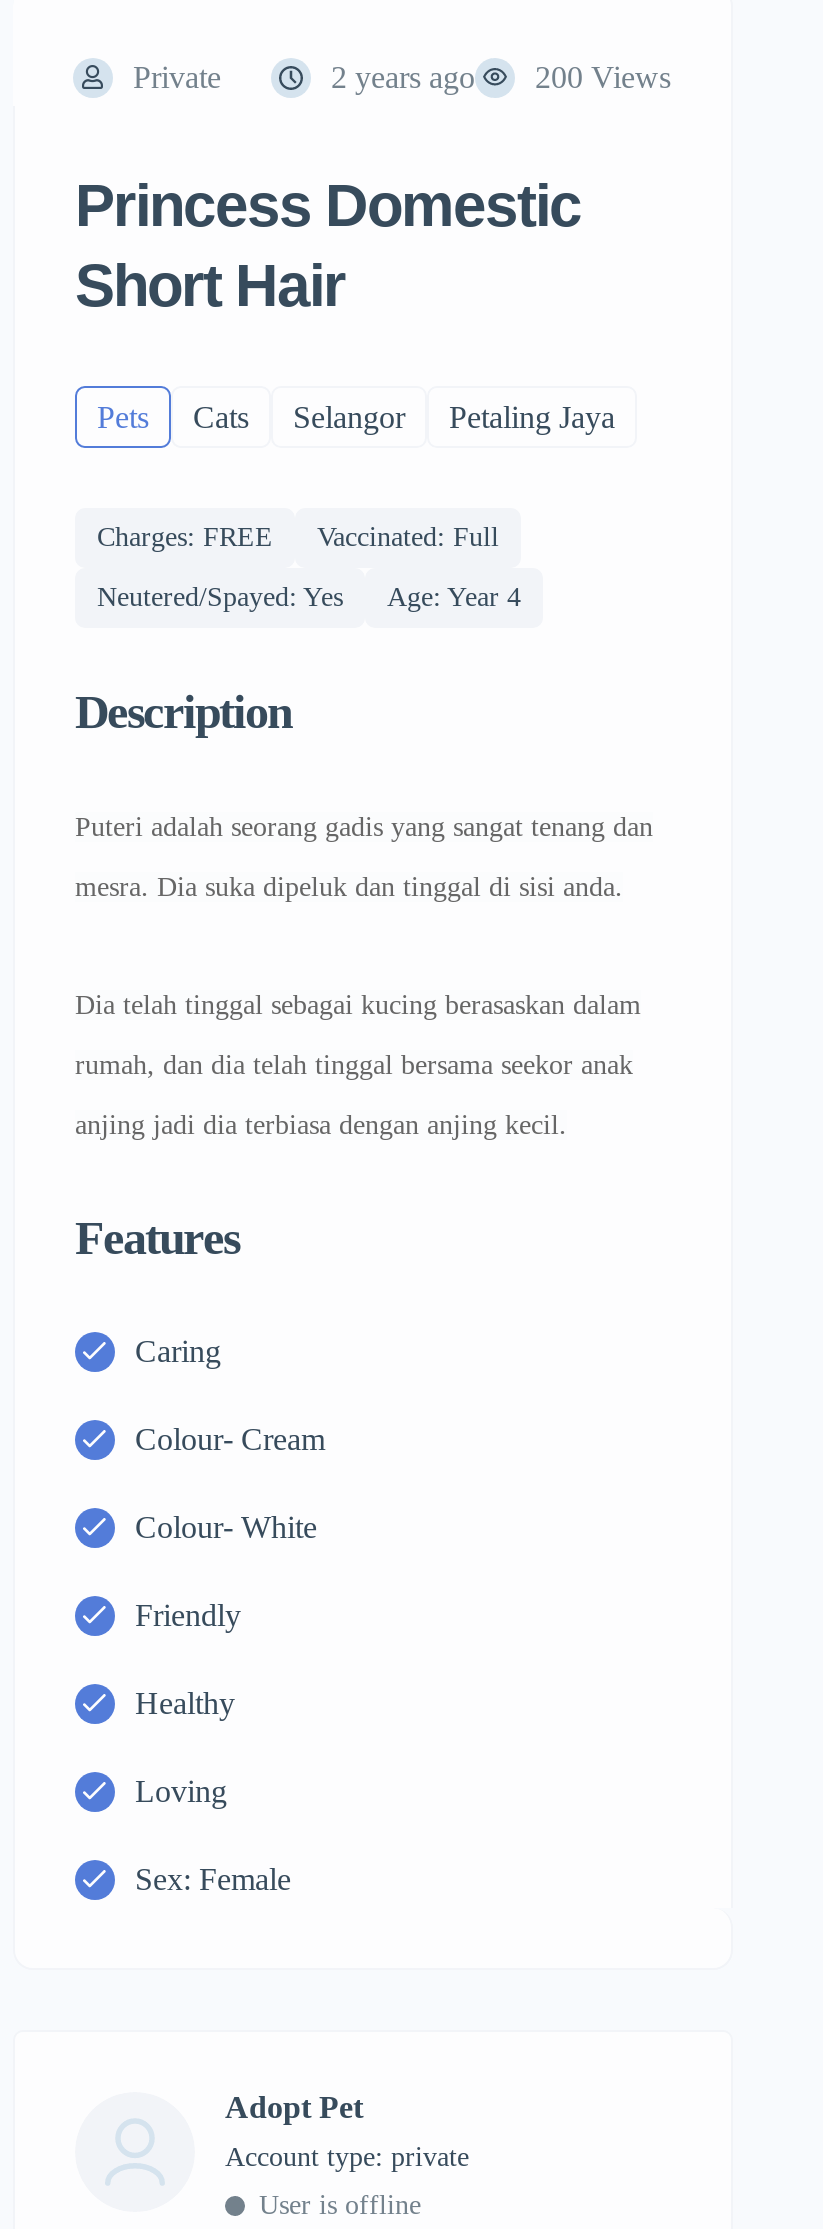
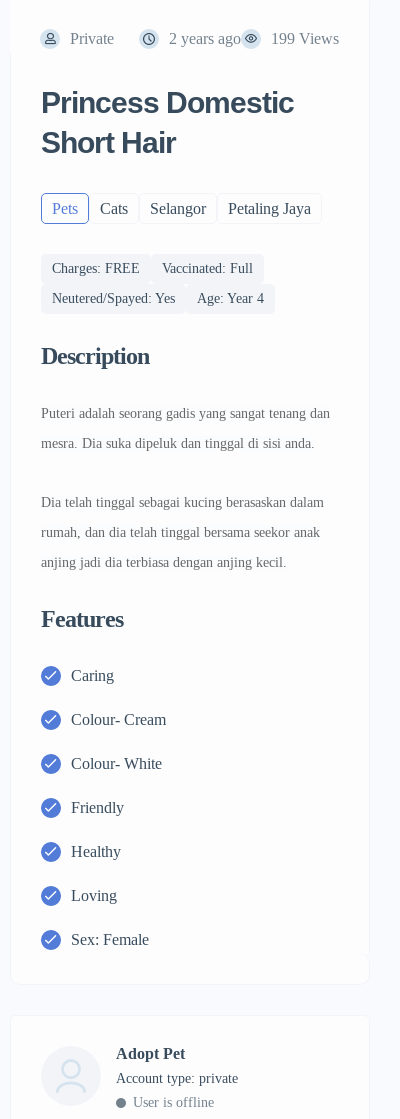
[331,60,671,94] 2 years ago 200 Views -> [169,30,339,47] 2 years ago 199 Views

